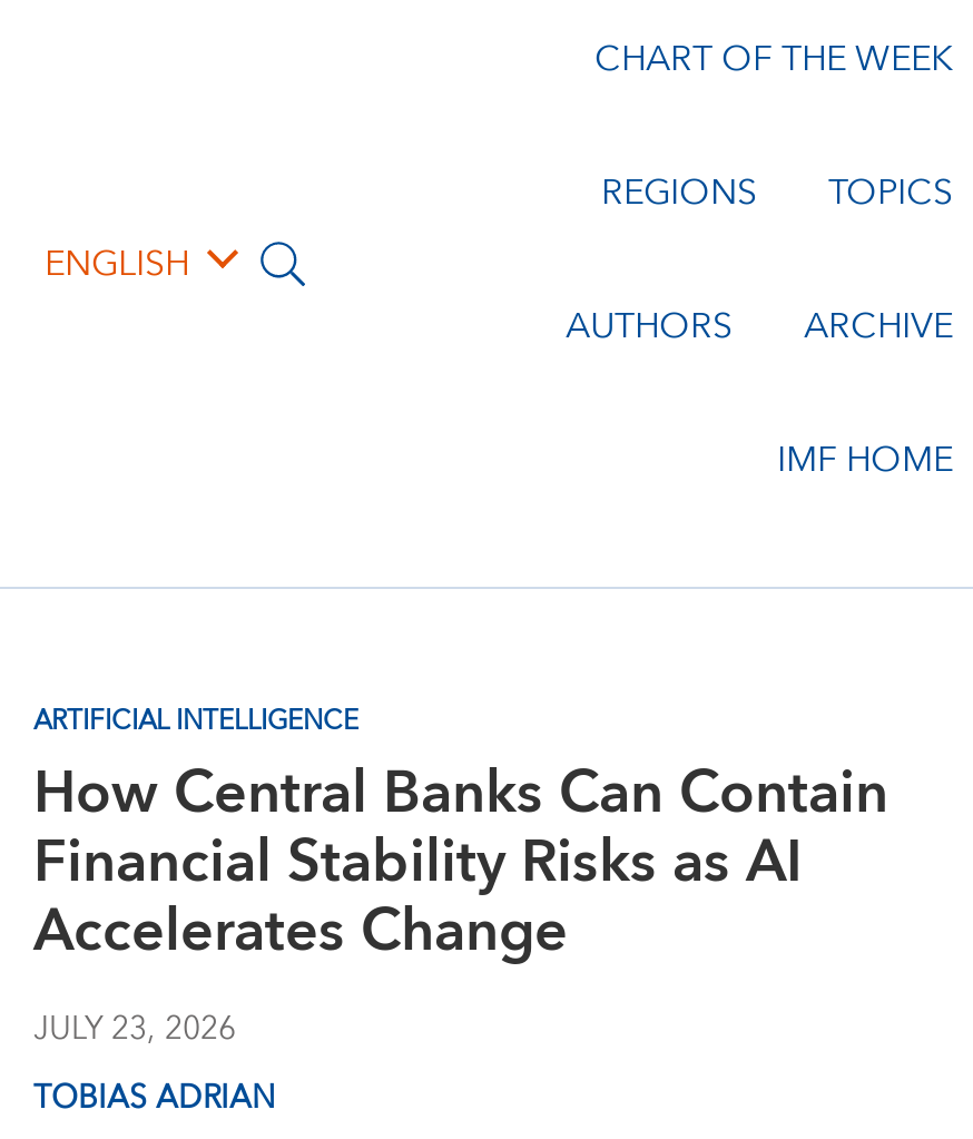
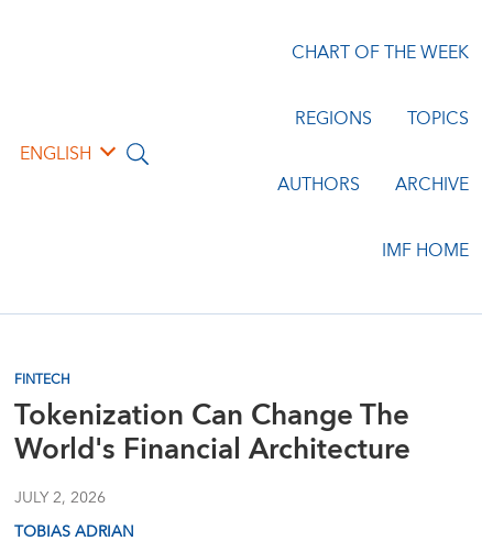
[33,698,888,1057] ARTIFICIAL INTELLIGENCE | How Central Banks Can Contain | Financial Stability Risks as AI | Accelerates Change | JULY 23, 2026 -> [14,368,410,511] FINTECH | Tokenization Can Change The | World's Financial Architecture | JULY 2, 2026

